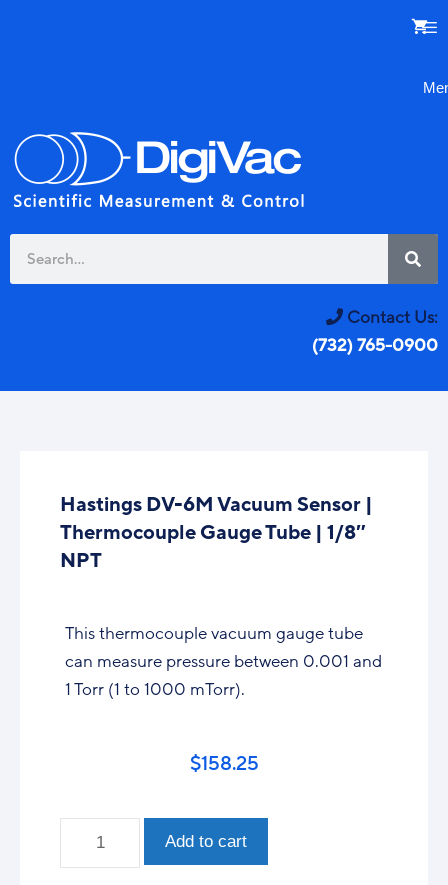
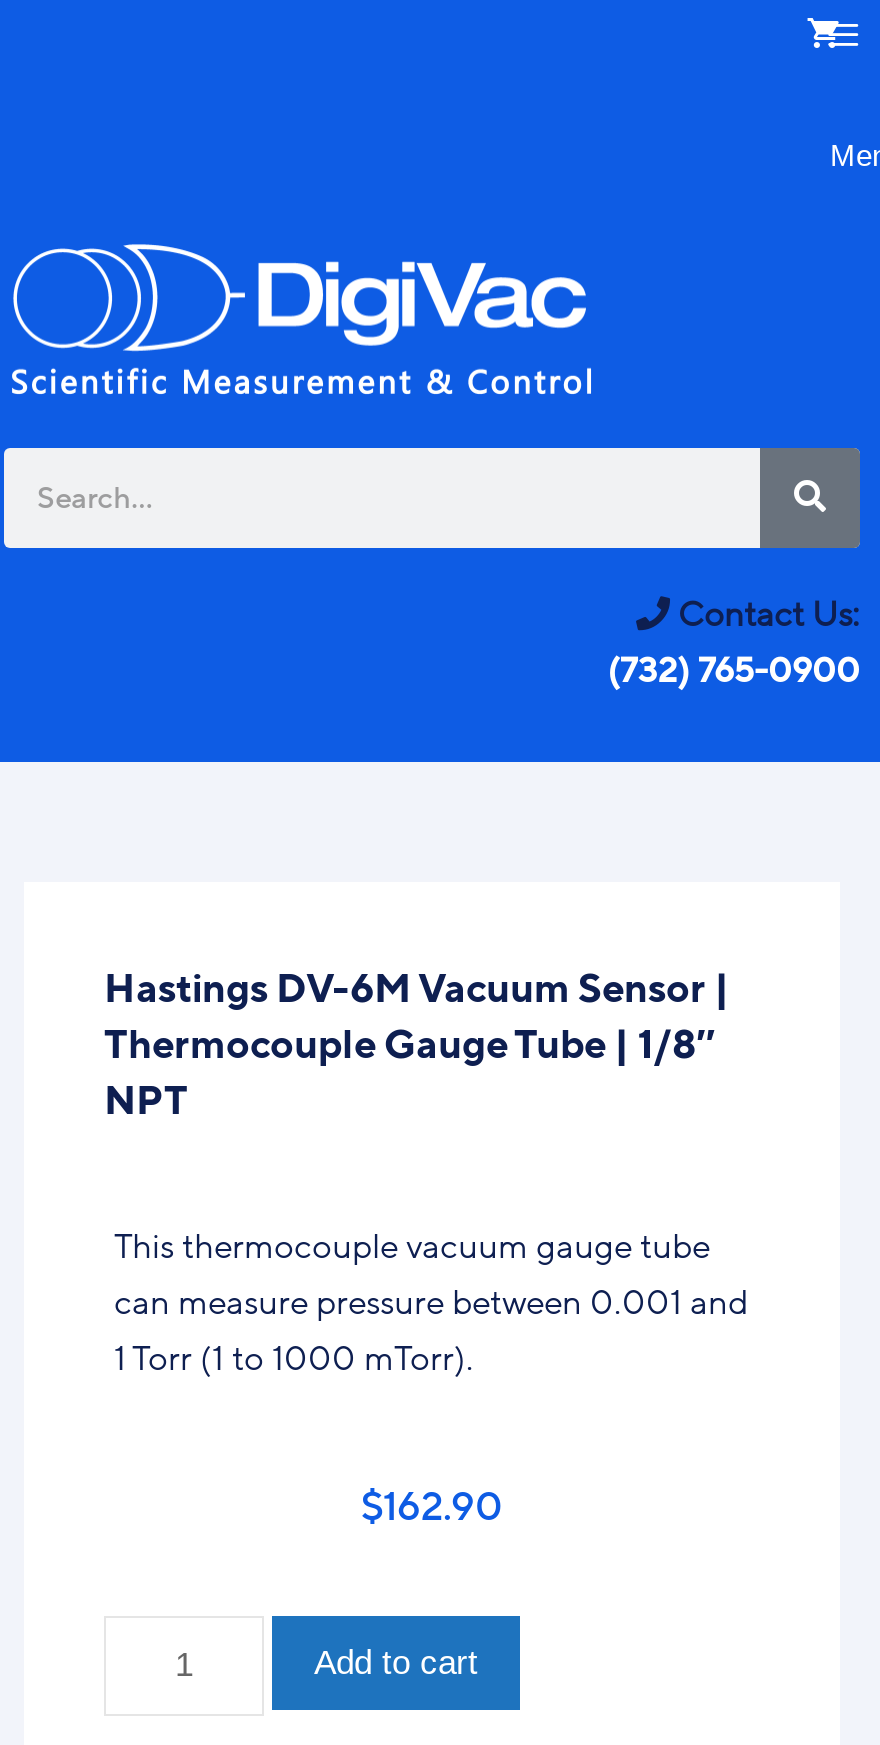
[189,751,258,777] $158.25 -> [361,1481,503,1533] $162.90

